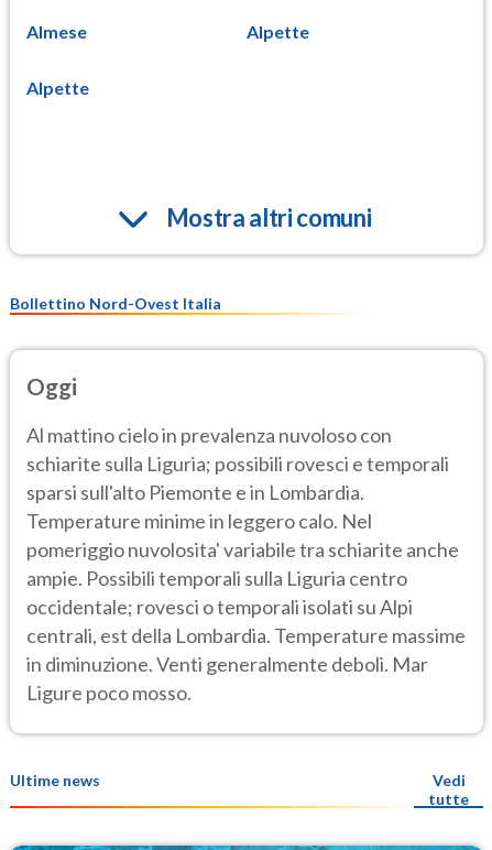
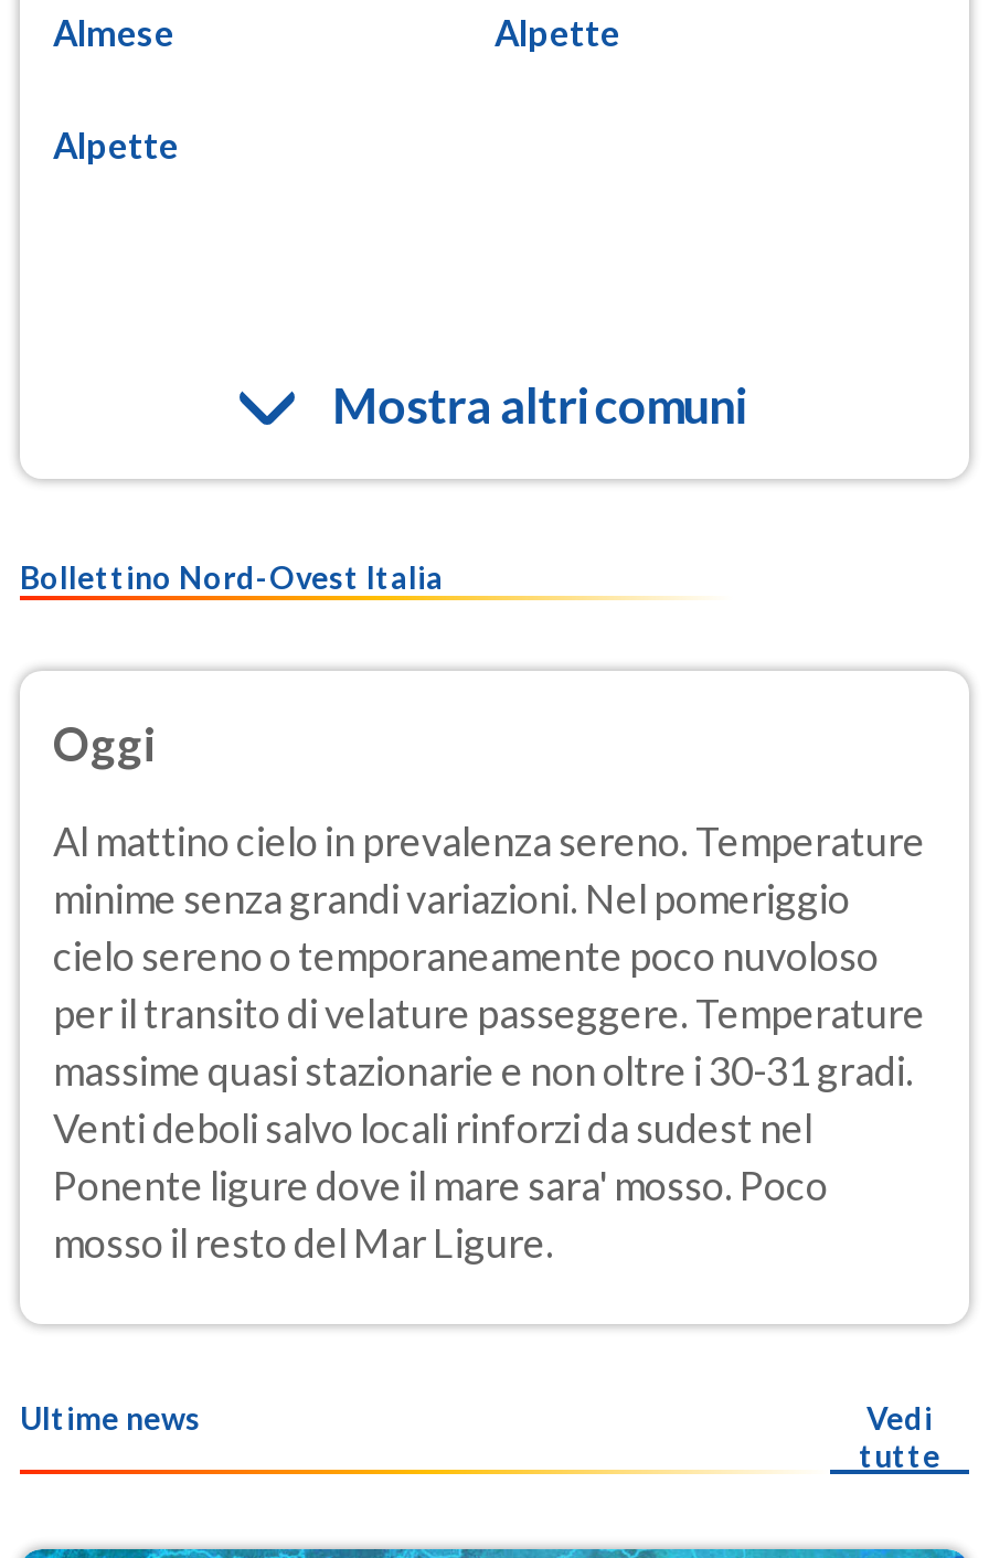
[26,423,466,705] Al mattino cielo in prevalenza nuvoloso con | schiarite sulla Liguria; possibili rovesci e temporali | sparsi sull'alto Piemonte e in Lombardia. | Temperature minime in leggero calo. Nel | pomeriggio nuvolosita' variabile tra schiarite anche | ampie. Possibili temporali sulla Liguria centro | occidentale; rovesci o temporali isolati su Alpi | centrali, est della Lombardia. Temperature massime | in diminuzione. Venti generalmente deboli. Mar | Ligure poco mosso. -> [53,817,925,1267] Al mattino cielo in prevalenza sereno. Temperature | minime senza grandi variazioni. Nel pomeriggio | cielo sereno o temporaneamente poco nuvoloso | per il transito di velature passeggere. Temperature | massime quasi stazionarie e non oltre i 30-31 gradi. | Venti deboli salvo locali rinforzi da sudest nel | Ponente ligure dove il mare sara' mosso. Poco | mosso il resto del Mar Ligure.

